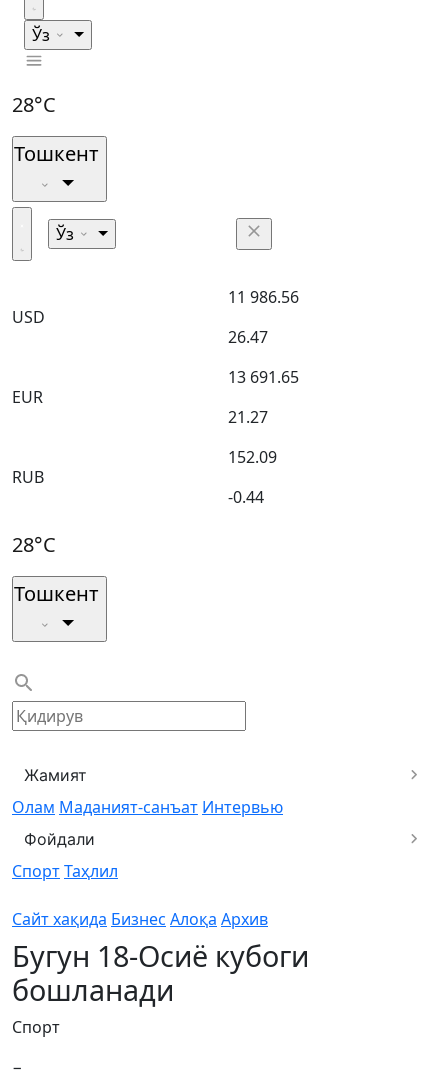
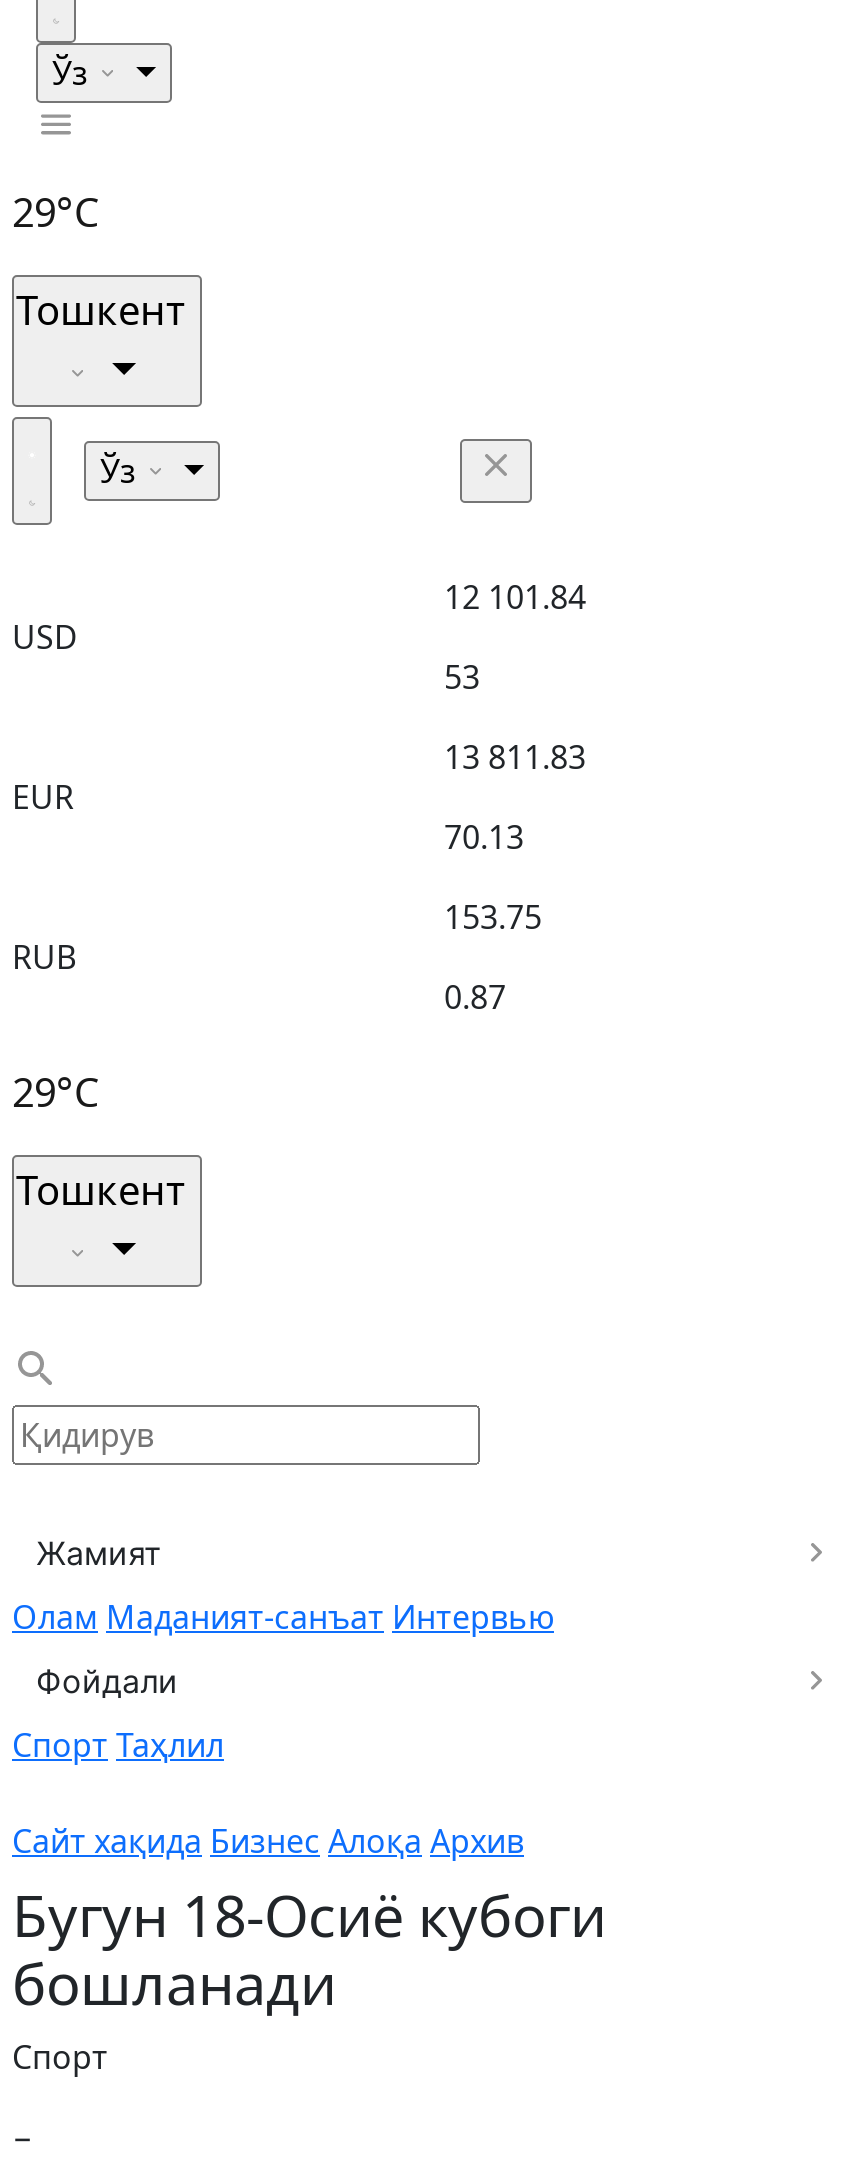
[12,91,56,118] 28°C -> [12,185,100,239] 29°C
[228,286,299,308] 11 986.56 -> [444,575,586,619] 12 101.84
[228,326,268,348] 26.47 -> [444,655,480,699] 53
[228,366,299,388] 13 691.65 -> [444,735,586,779] 13 811.83
[228,406,268,428] 21.27 -> [444,815,524,859] 70.13
[228,446,277,468] 152.09 -> [444,895,542,939] 153.75
[228,486,264,508] -0.44 -> [444,975,506,1019] 0.87
[12,531,56,558] 28°C -> [12,1065,100,1119] 29°C

